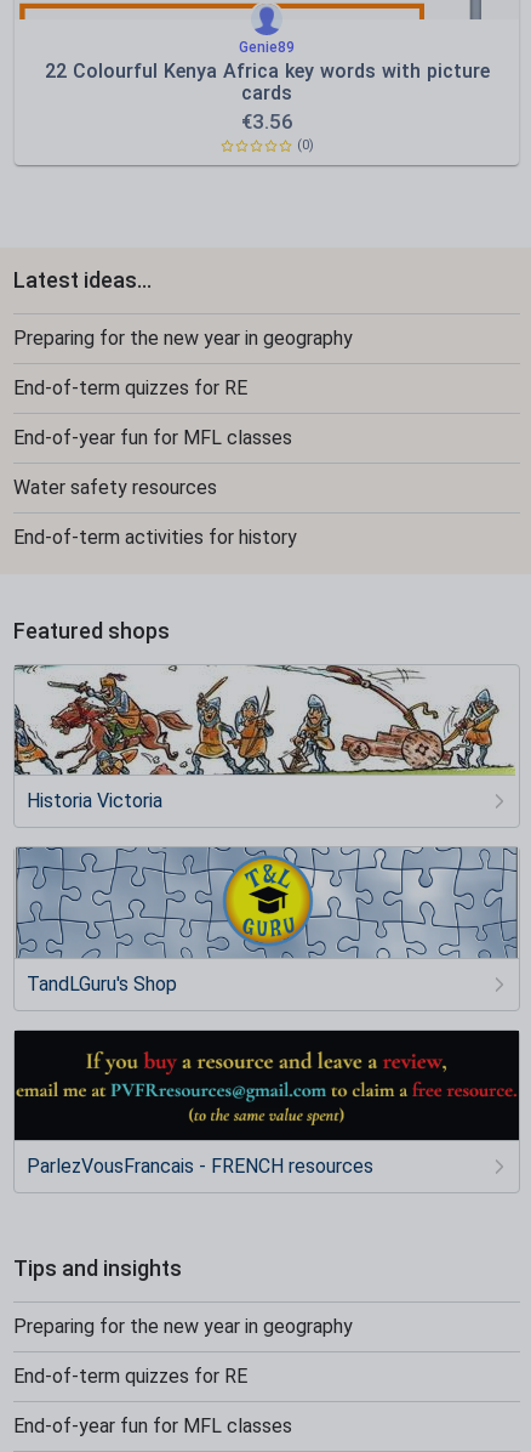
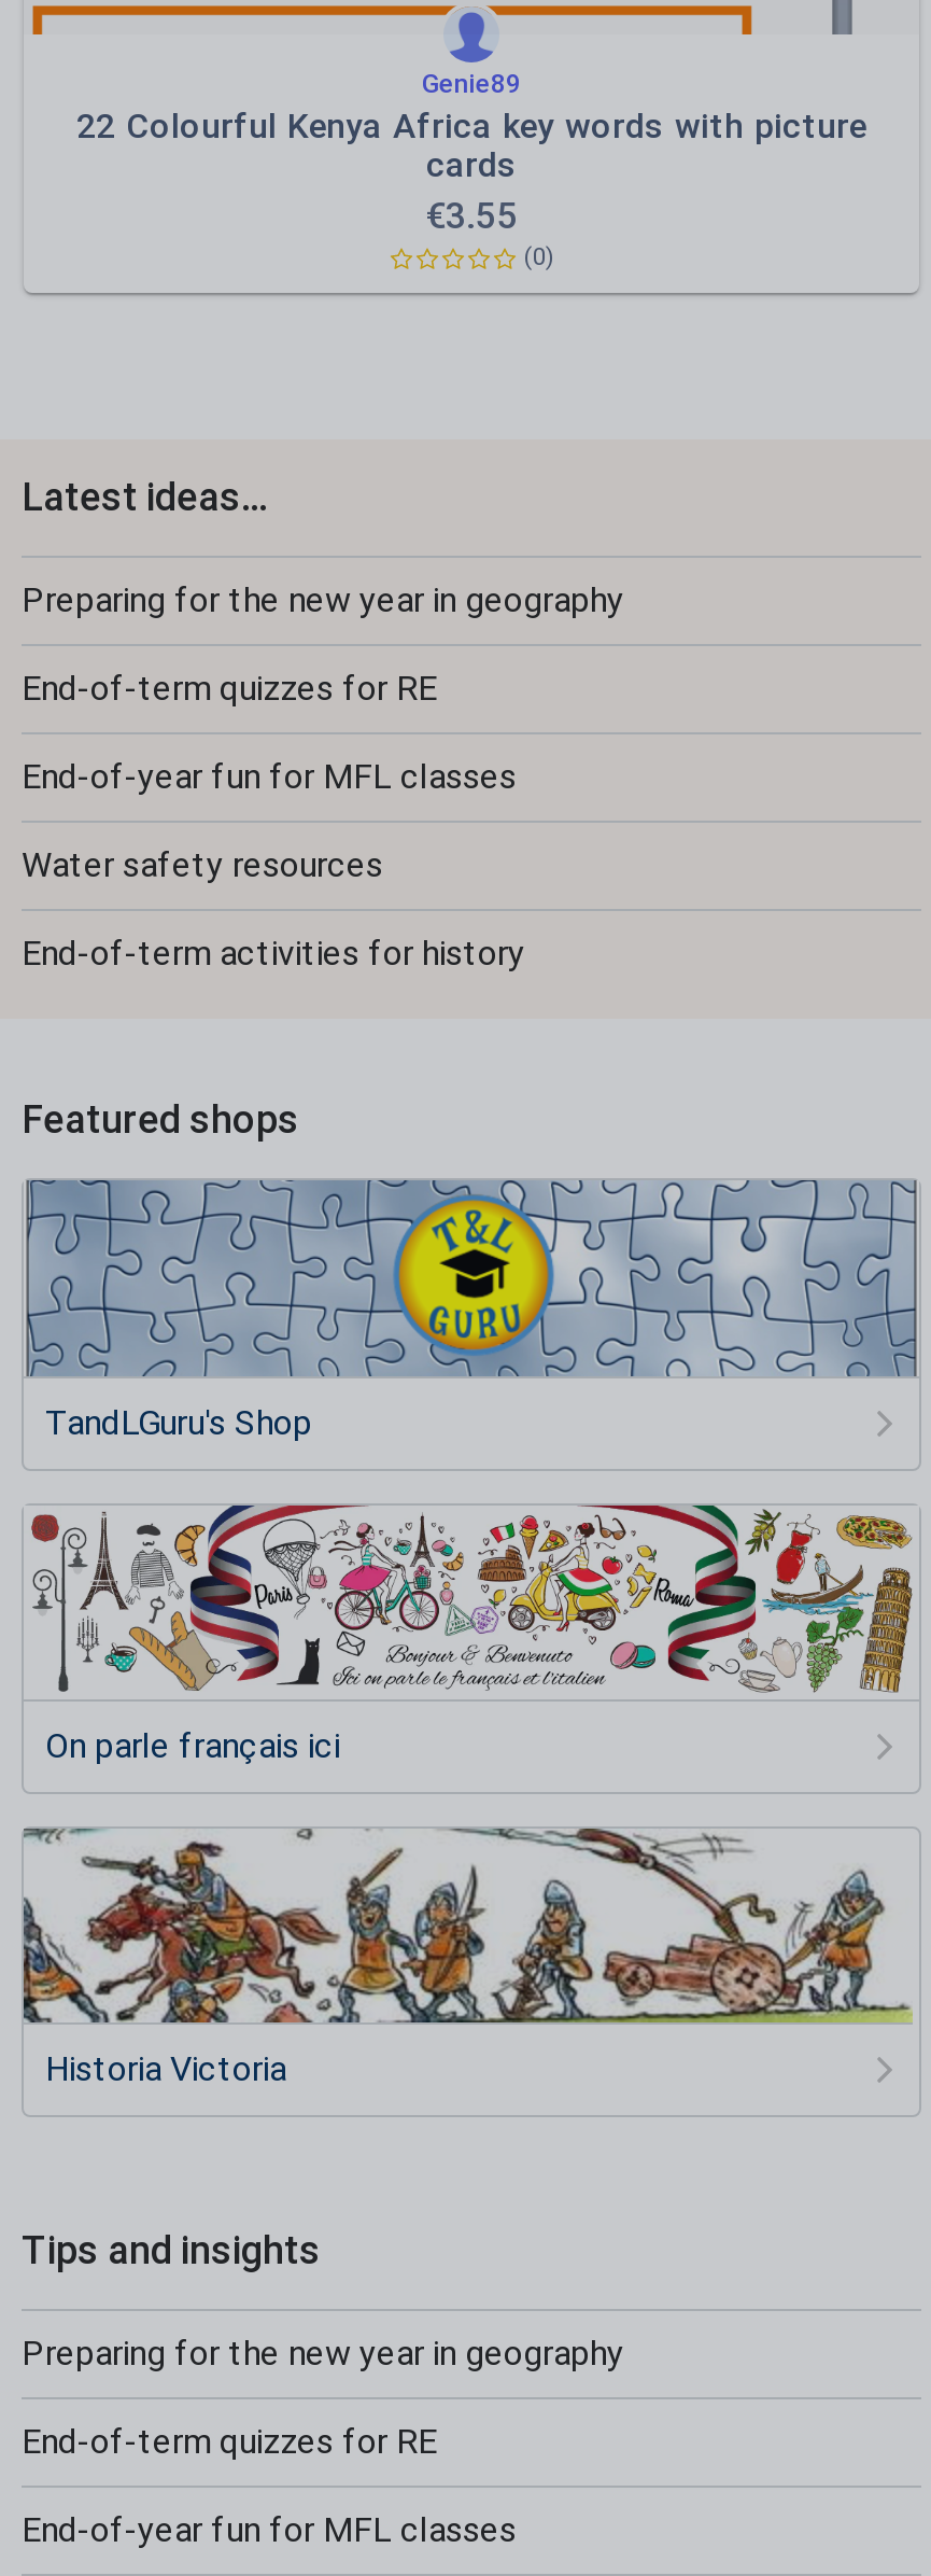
[241,109,293,134] €3.56 -> [425,194,518,237] €3.55
none -> [28,1503,913,1767] [image] | On parle français ici
moved [12,664,504,812] -> [19,1826,893,2090]: [image] | Historia Victoria
moved [15,846,519,995] -> [24,1178,919,1442]: [image] | TandLGuru's Shop
[13,1030,520,1178] [image] | ParlezVousFrancais - FRENCH resources -> none

